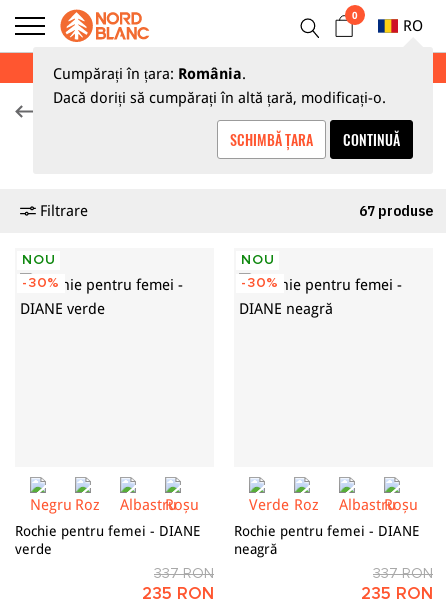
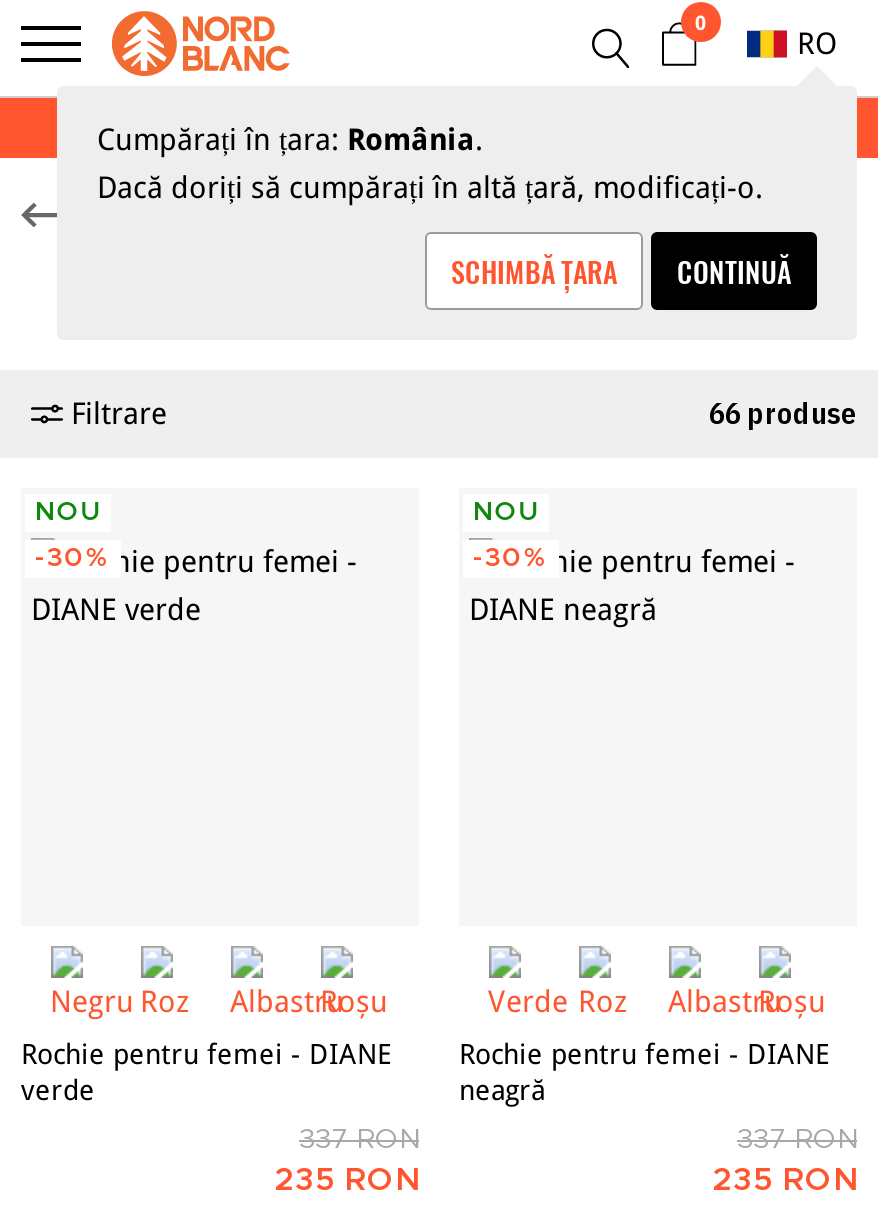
[359,200,433,219] 67 produse -> [709,393,857,431] 66 produse

